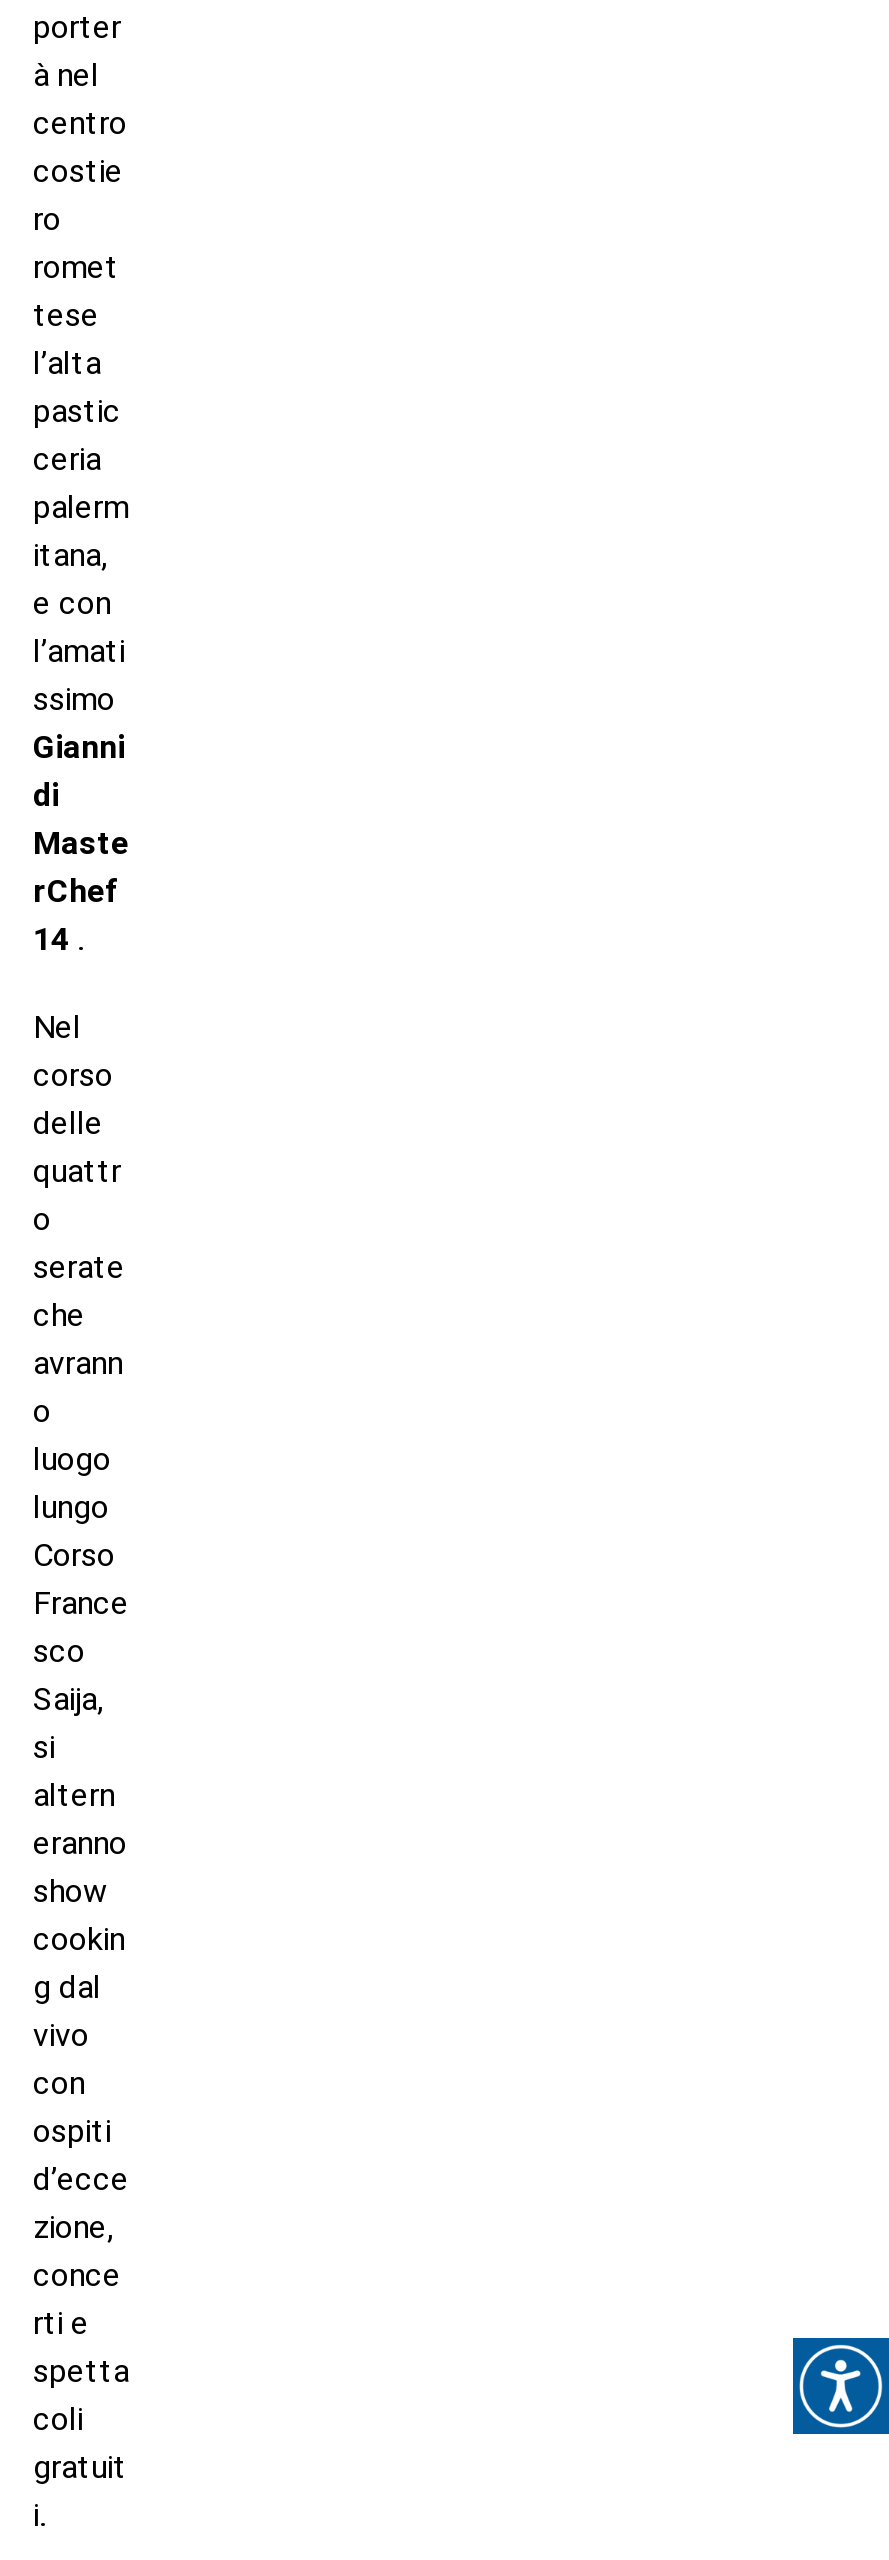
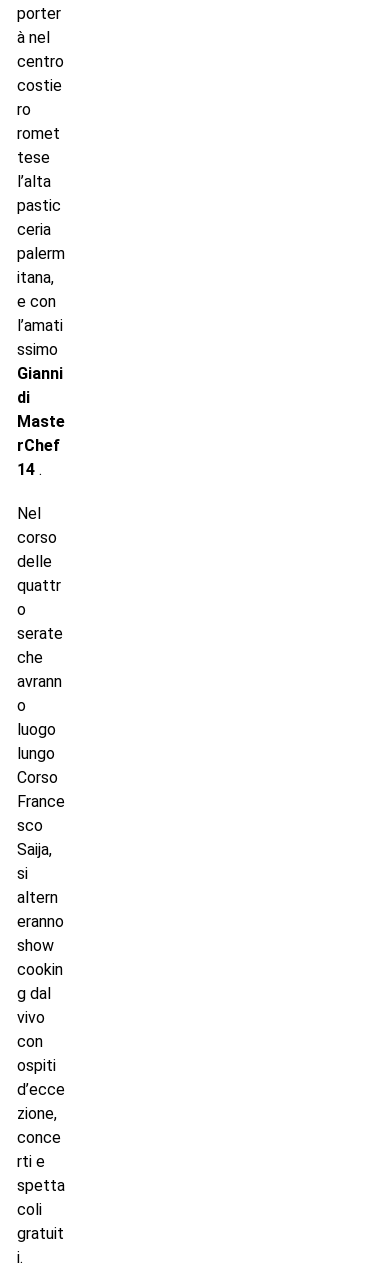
[791,2336,883,2436] [image] -> none

